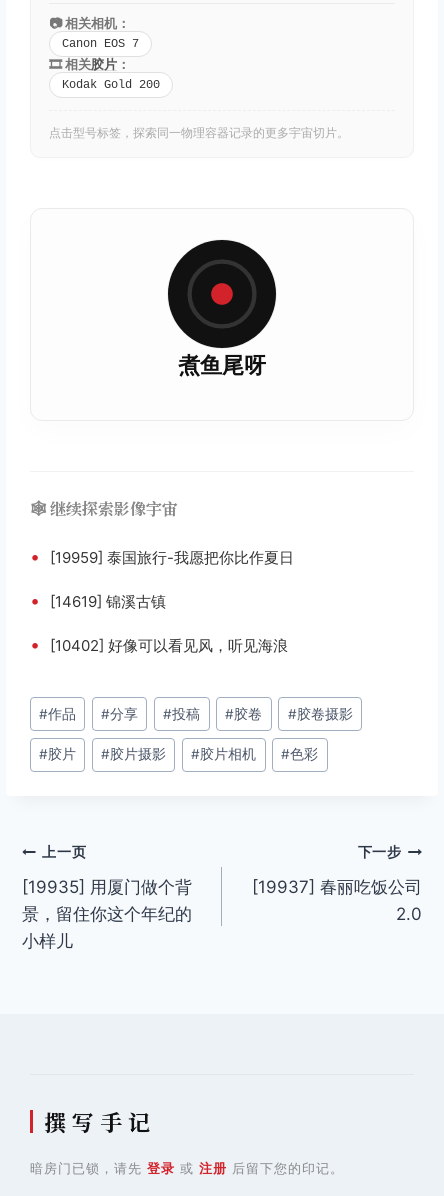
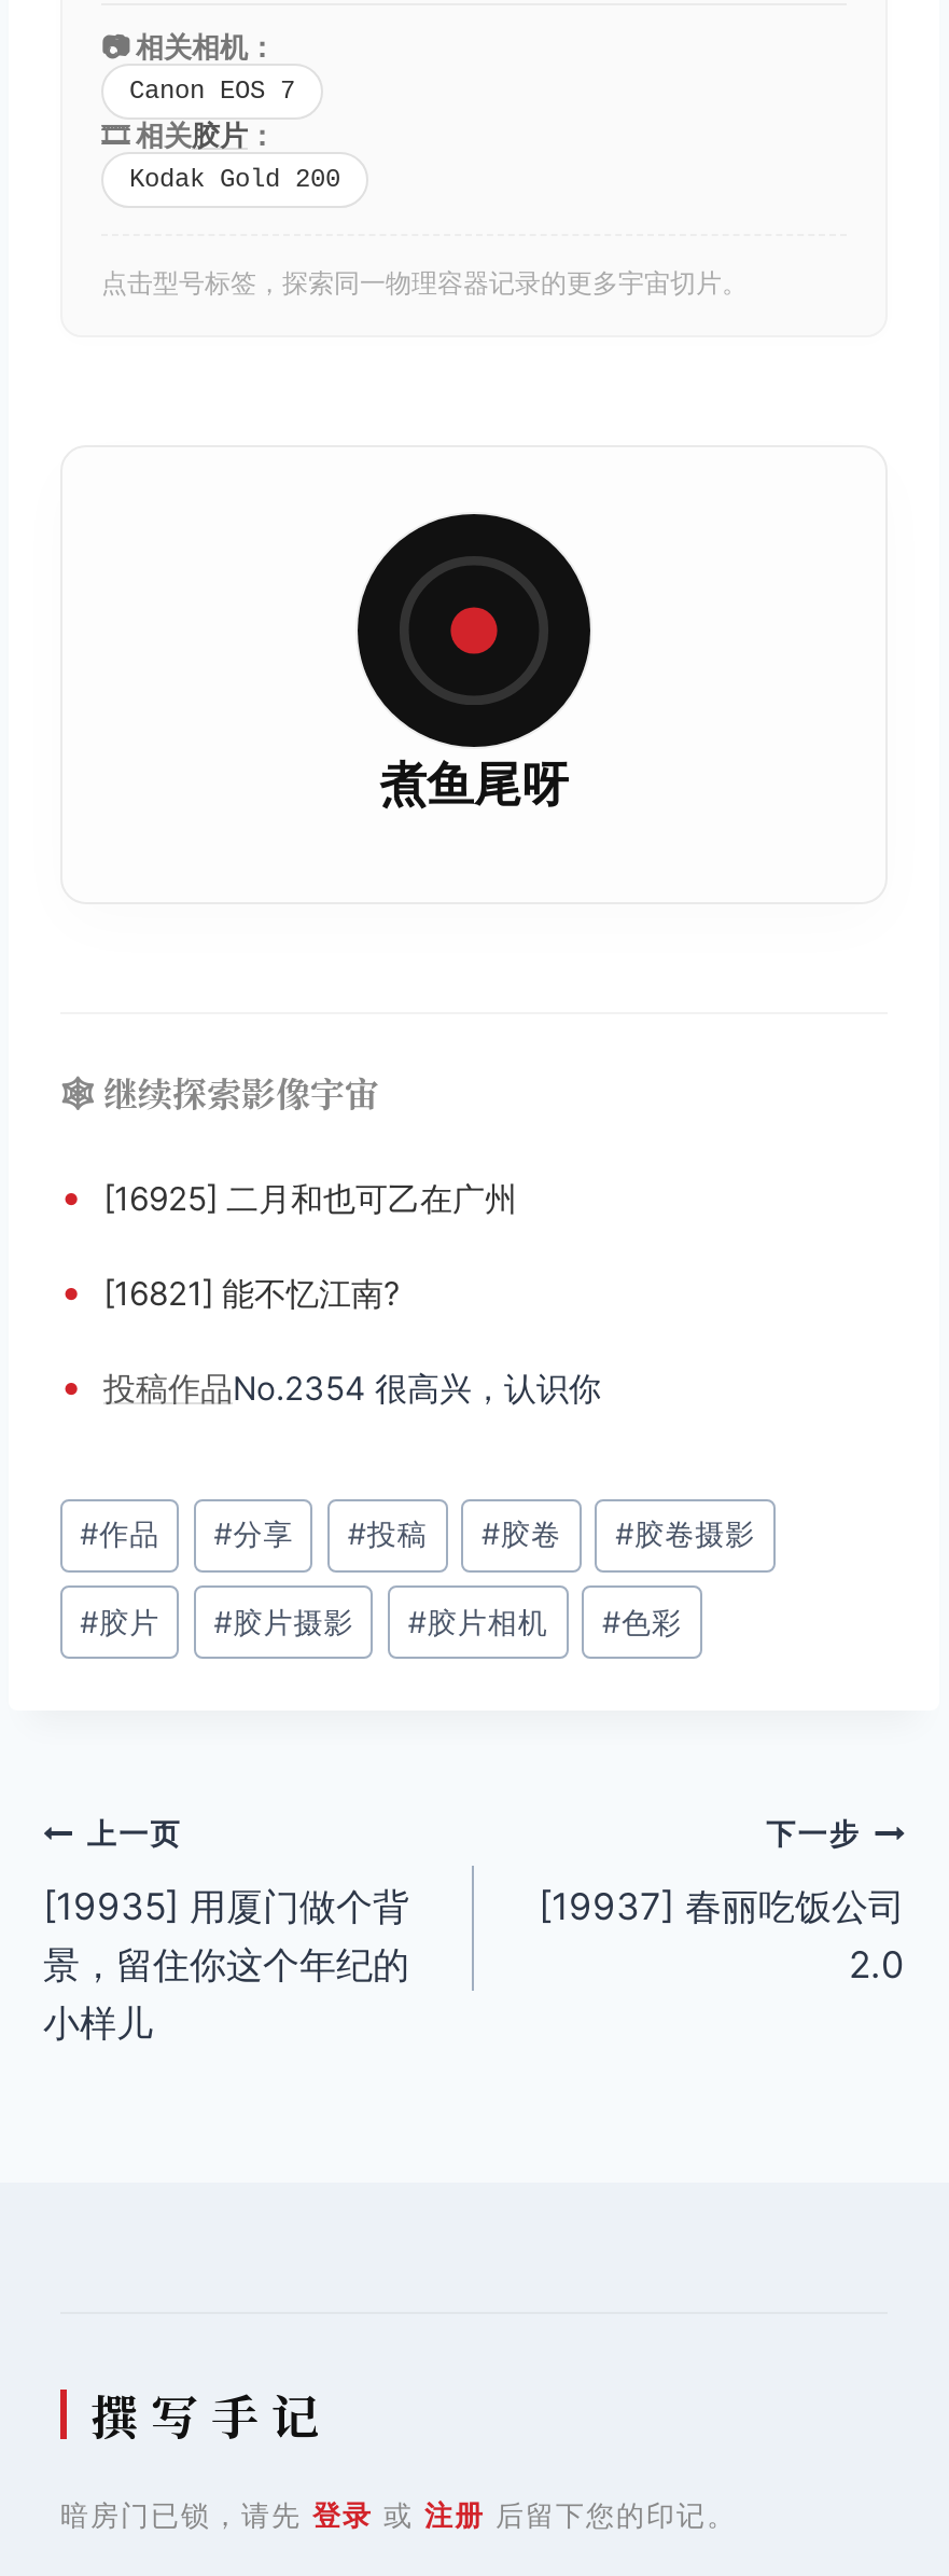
[30,546,294,567] • [19959] 泰国旅行-我愿把你比作夏日 -> [60,1174,517,1219] • [16925] 二月和也可乙在广州
[30,590,166,611] • [14619] 锦溪古镇 -> [60,1268,401,1314] • [16821] 能不忆江南?
[30,634,288,655] • [10402] 好像可以看见风，听见海浪 -> [60,1363,601,1409] • 投稿作品No.2354 很高兴，认识你

